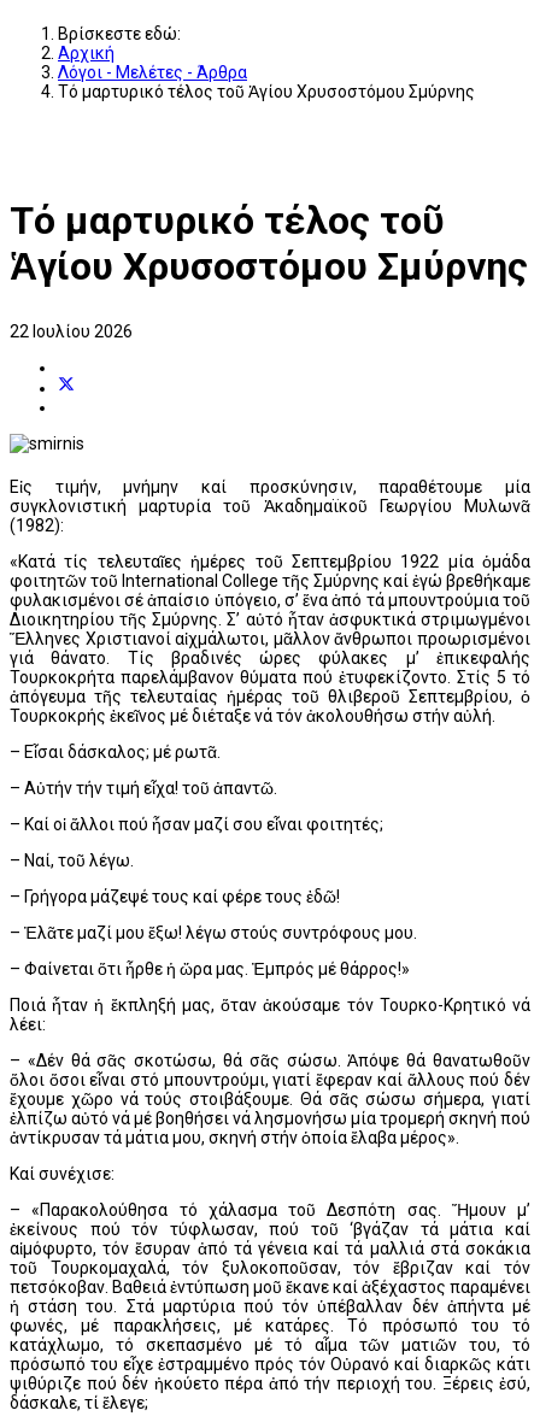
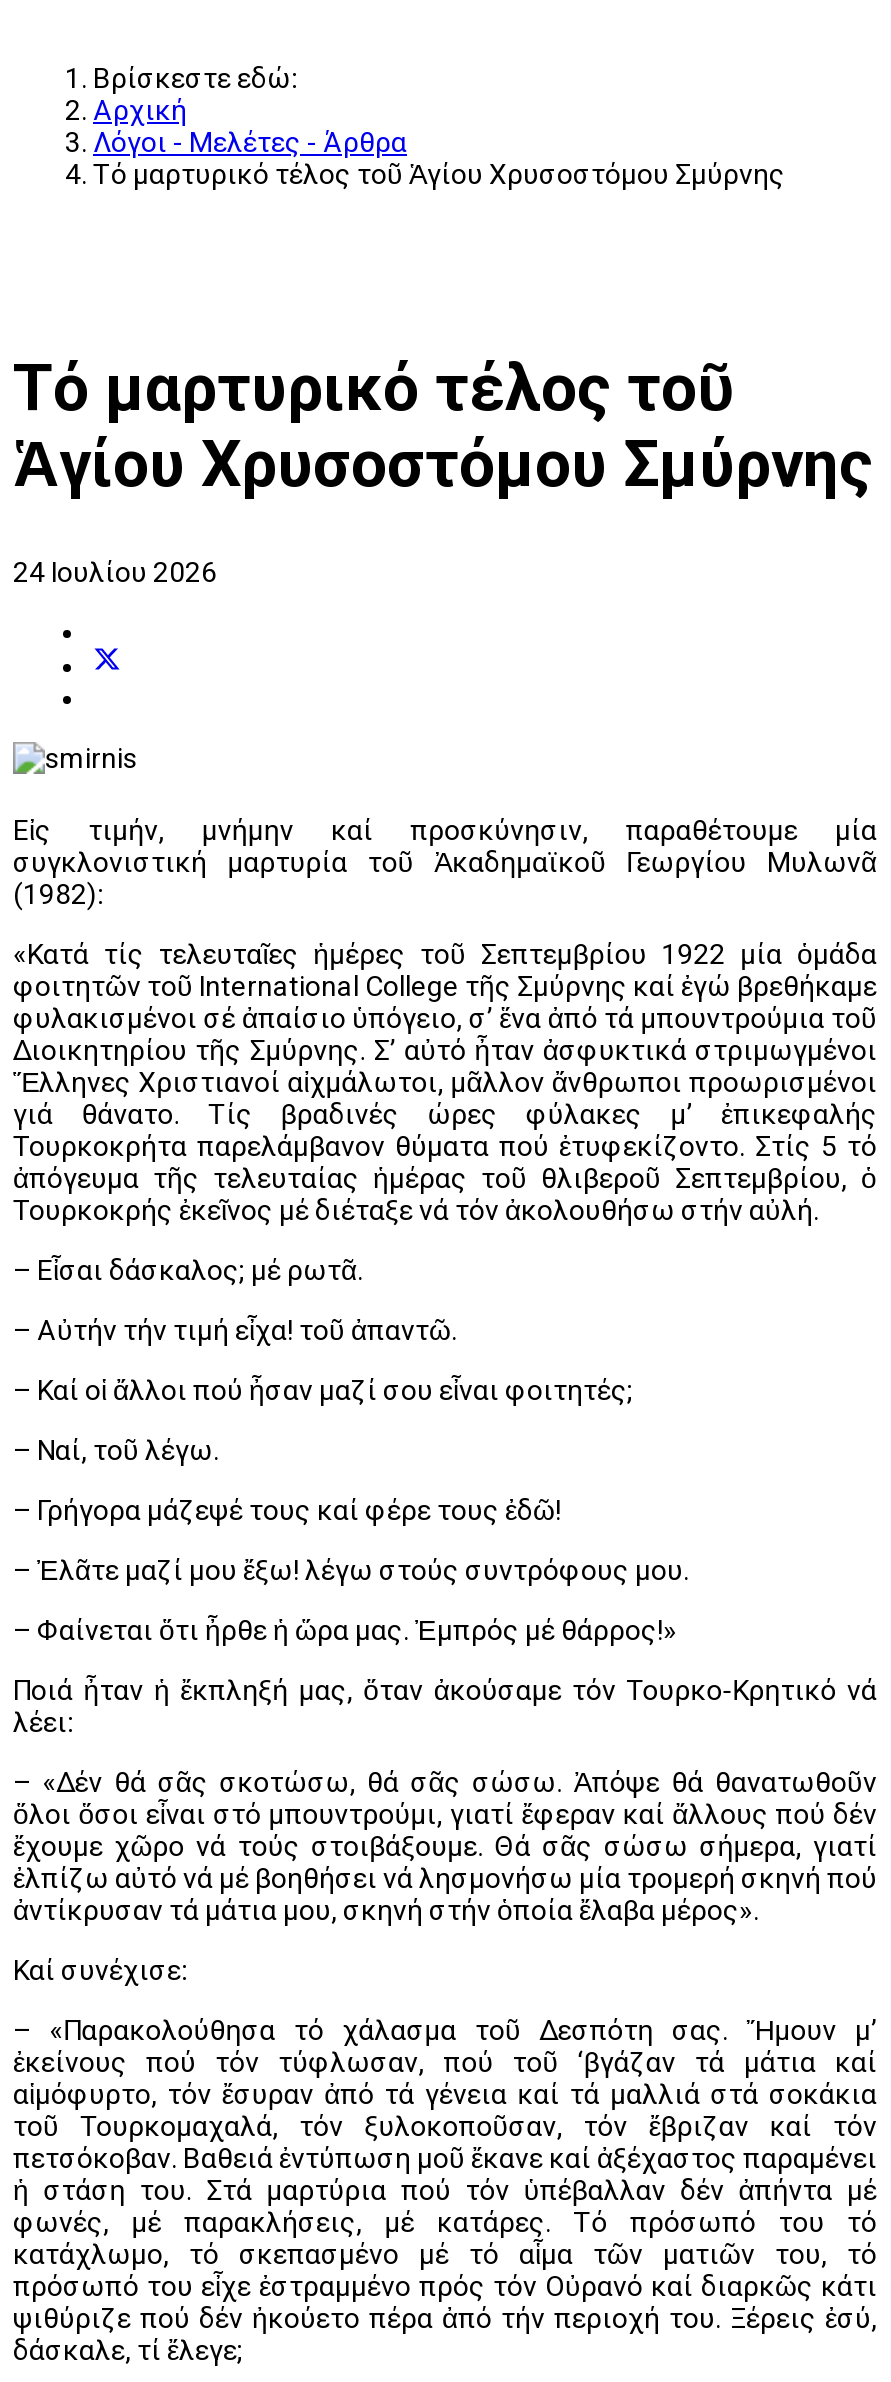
[10,322,133,341] 22 Ιουλίου 2026 -> [13,556,217,588] 24 Ιουλίου 2026

